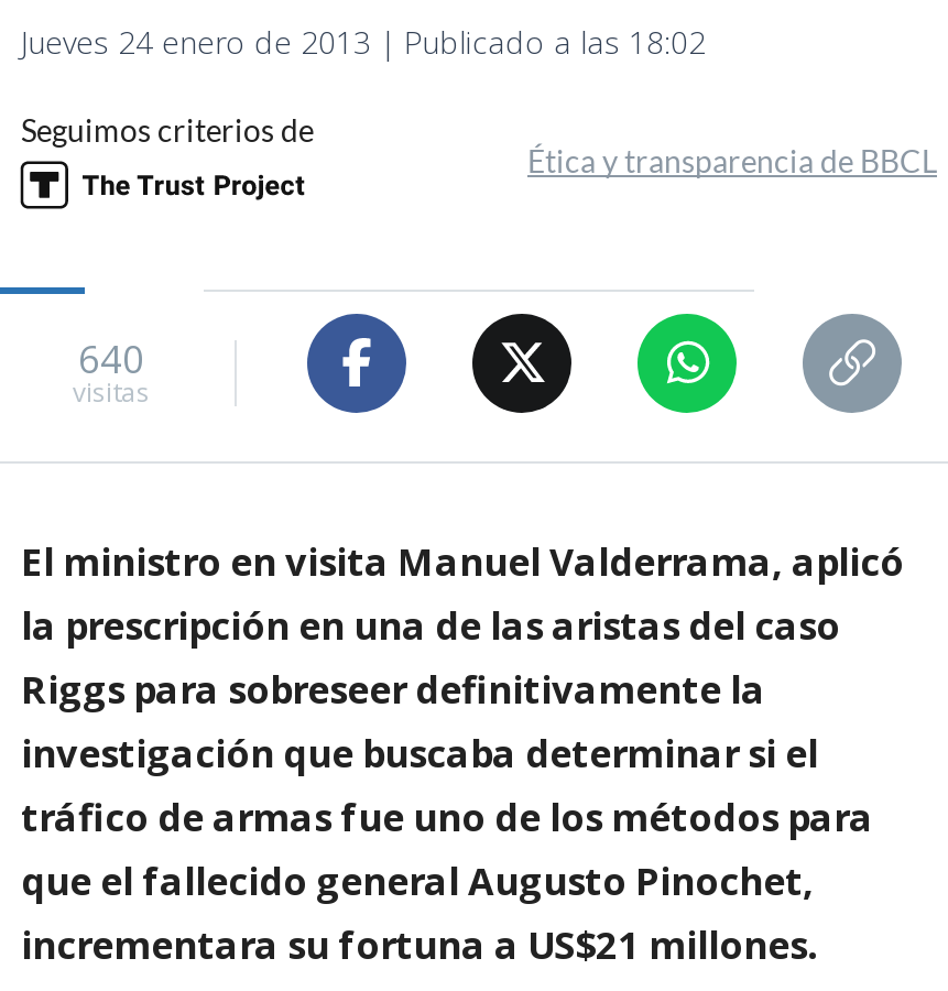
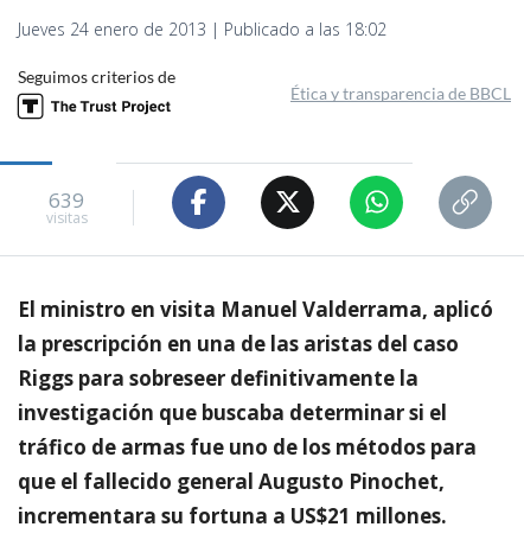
[78,334,144,385] 640 -> [49,187,84,214] 639

